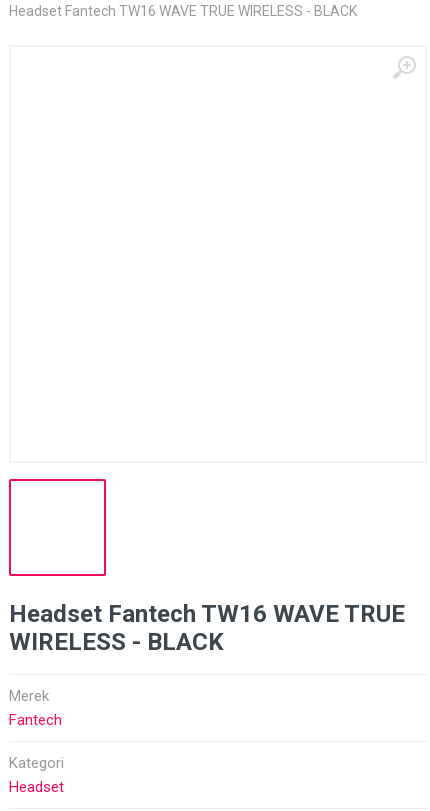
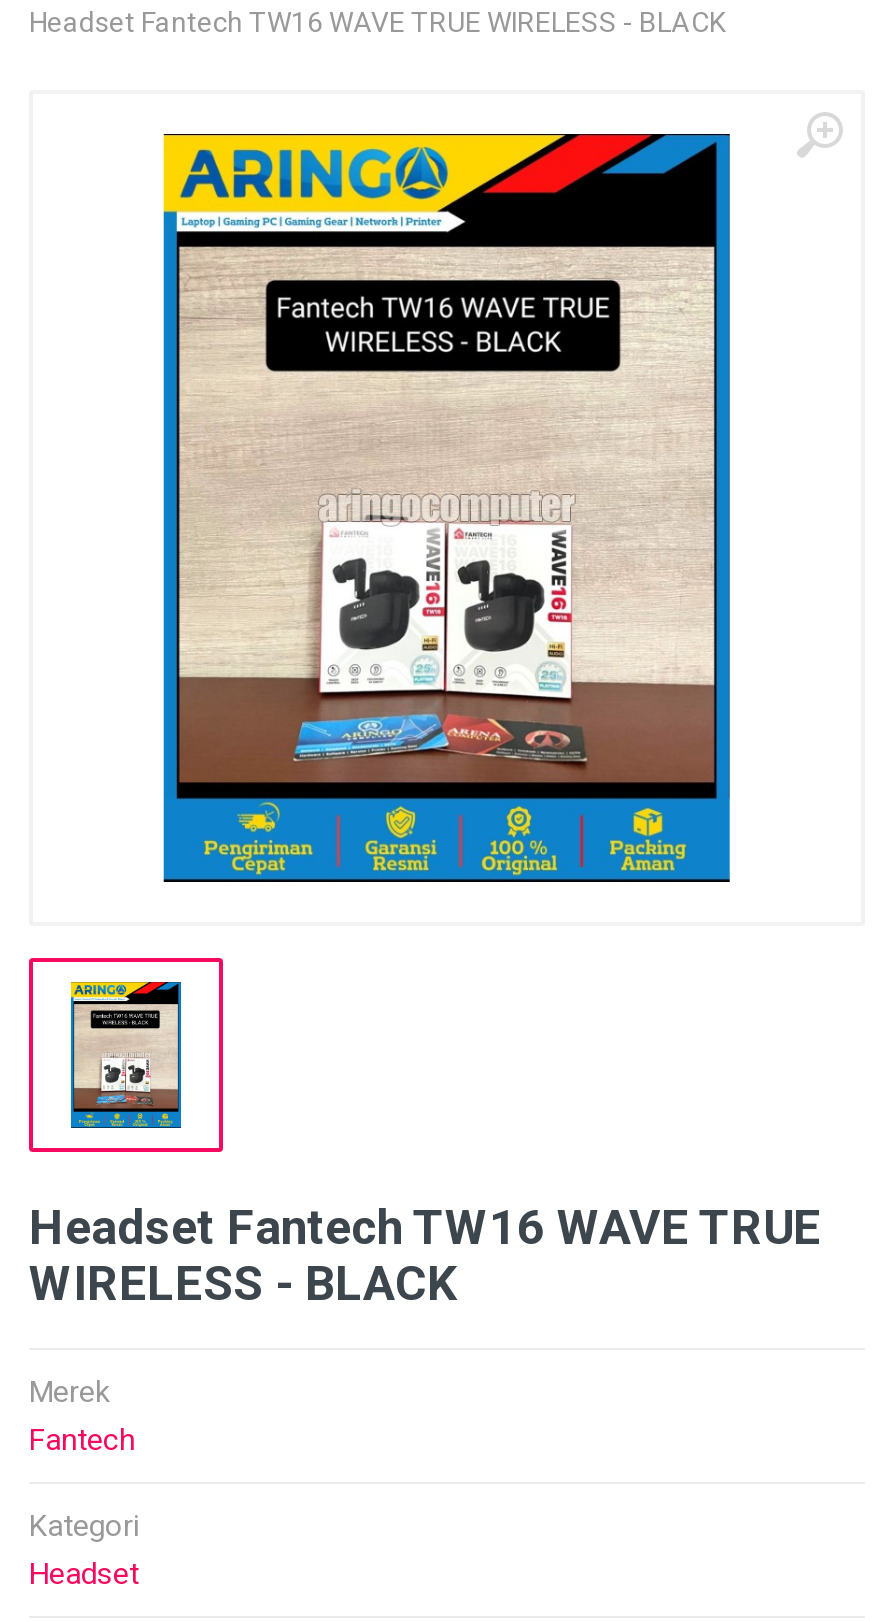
none -> [69,980,183,1130] [image]
none -> [161,132,733,884] [image]

